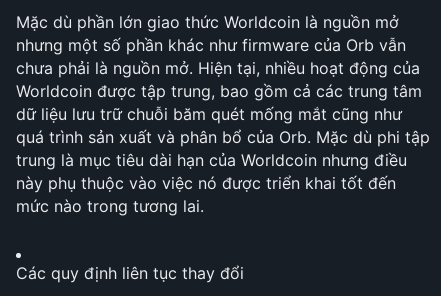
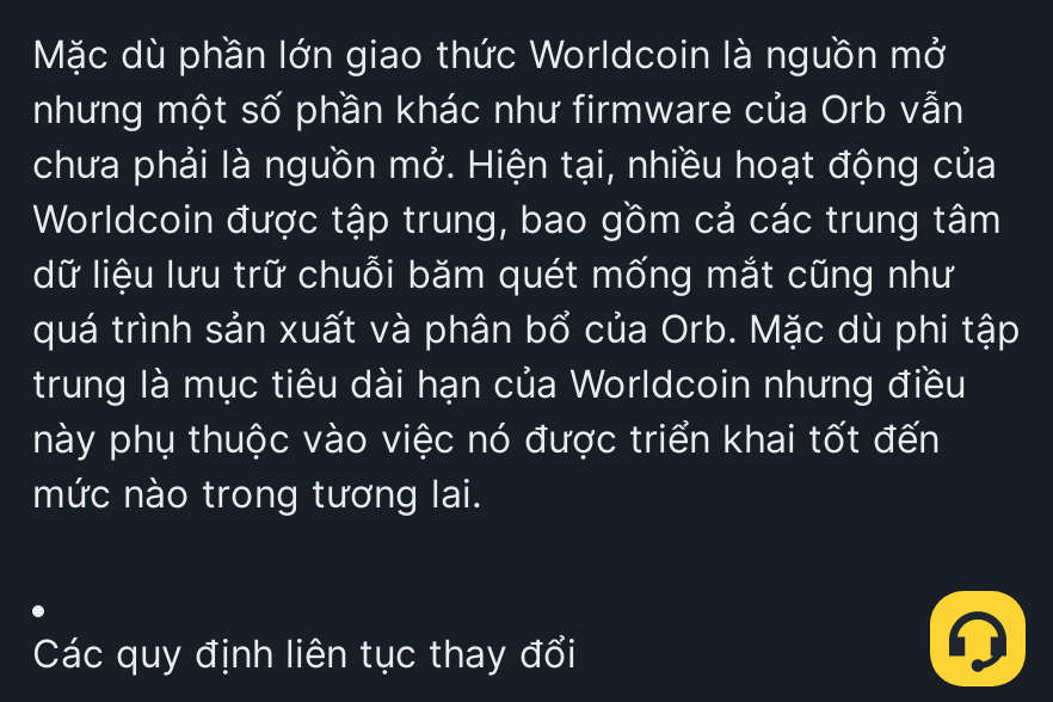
none -> [928,589,1028,689] [image]

